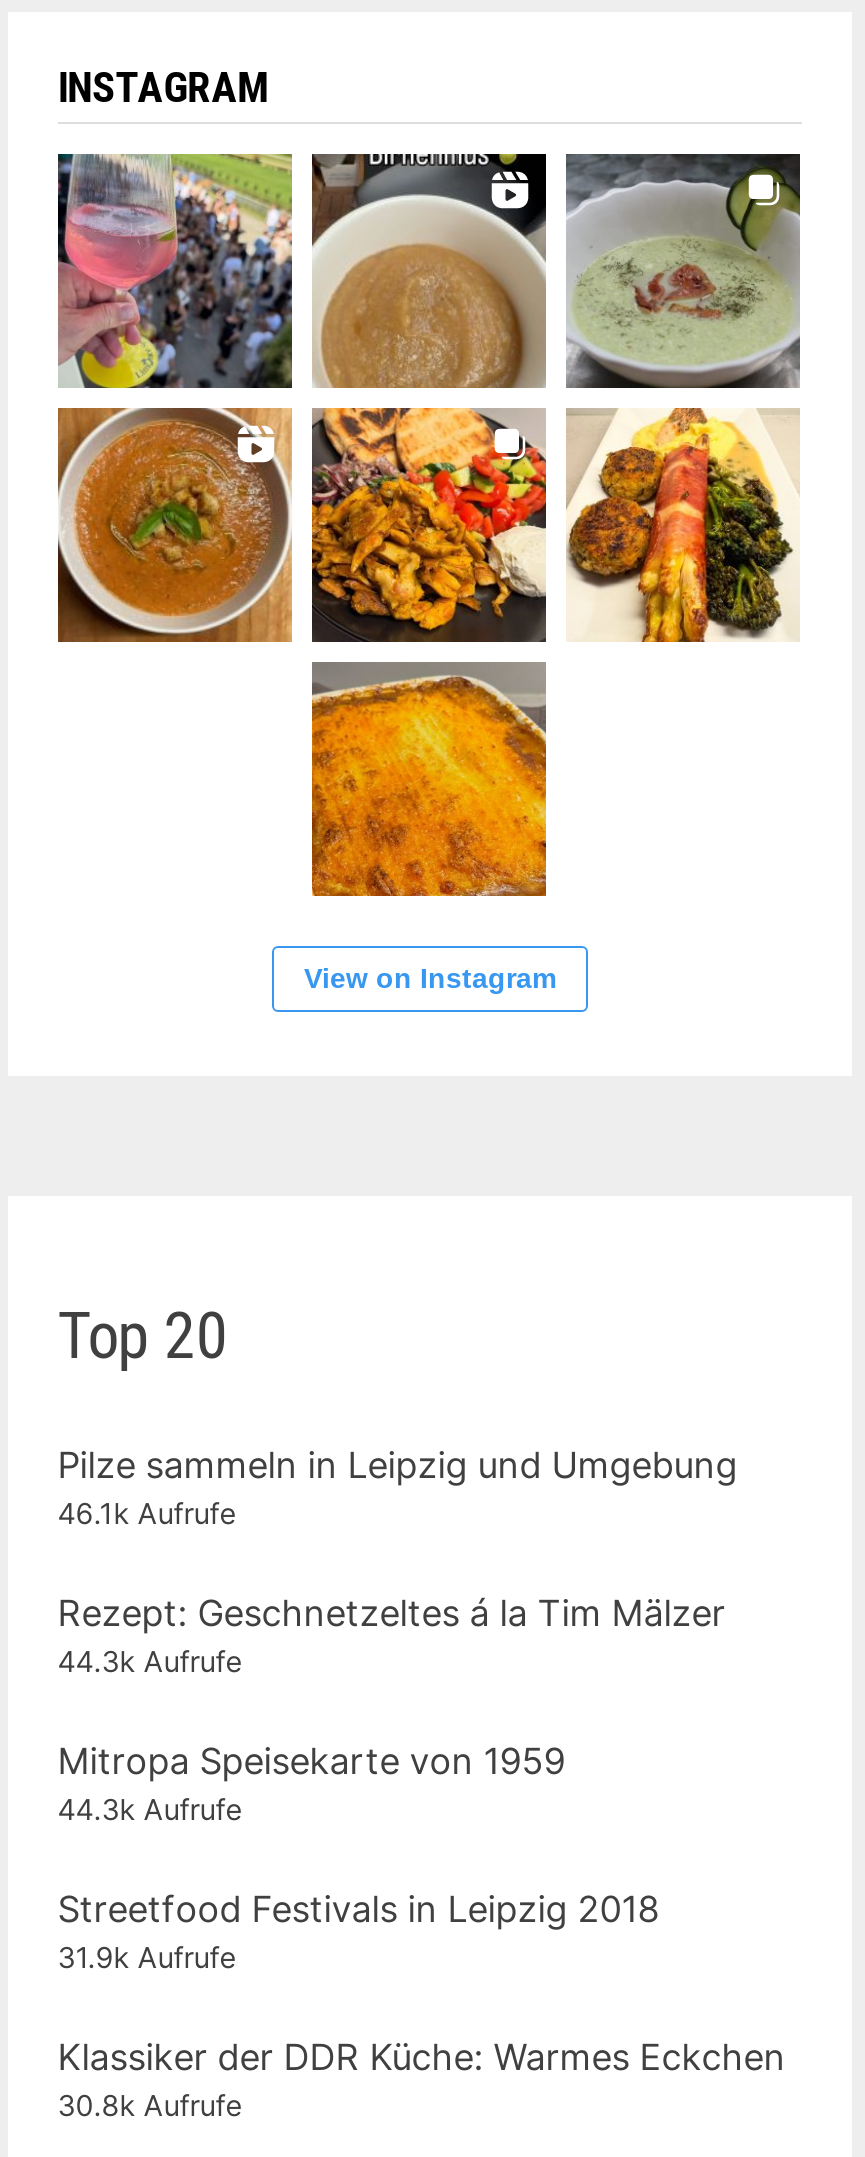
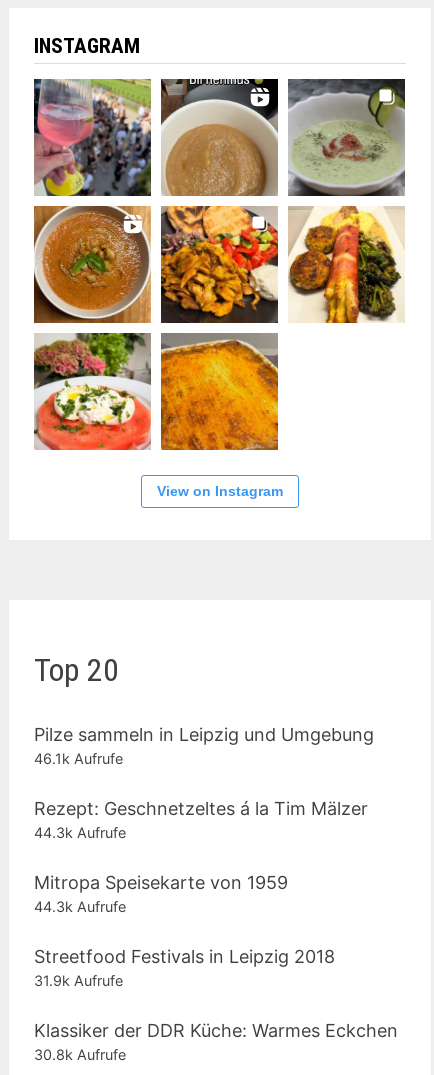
none -> [33,332,152,451] [image]

